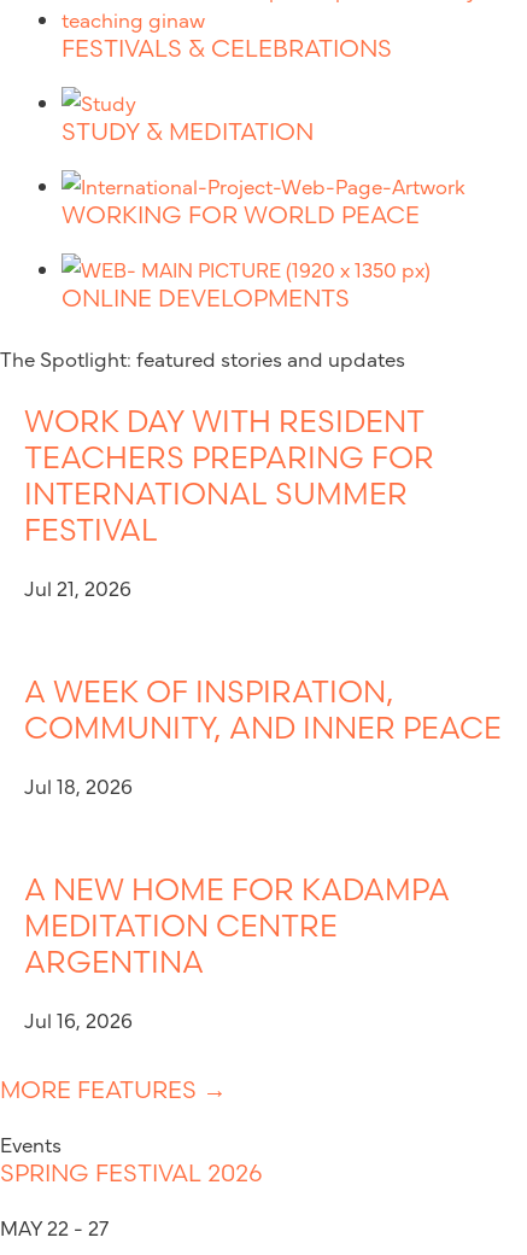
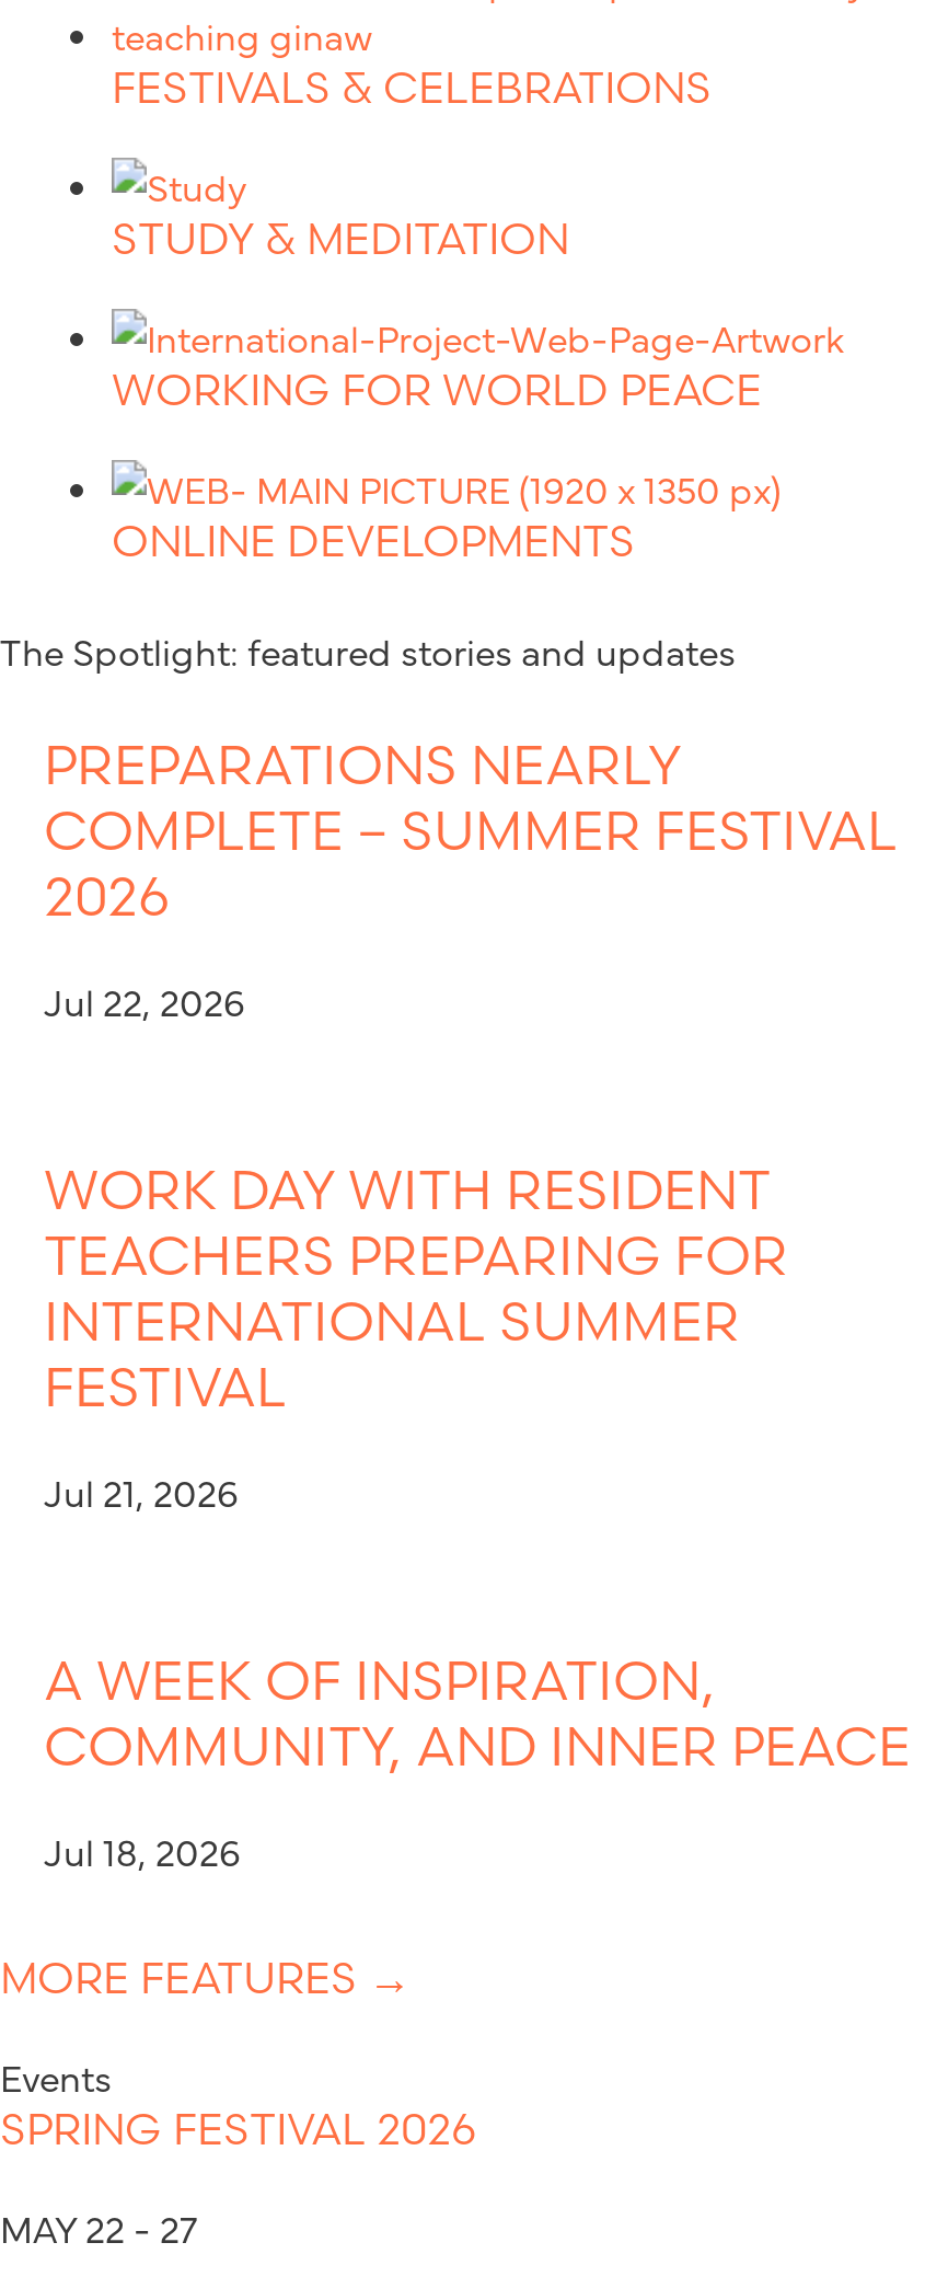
none -> [44,732,898,1025] PREPARATIONS NEARLY | COMPLETE – SUMMER FESTIVAL | 2026 | Jul 22, 2026
moved [24,403,502,799] -> [44,1157,911,1875]: WORK DAY WITH RESIDENT | TEACHERS PREPARING FOR | INTERNATIONAL SUMMER | FESTIVAL | Jul 21, 2026 | A WEEK OF INSPIRATION, | COMMUNITY, AND INNER PEACE | Jul 18, 2026
[24,871,450,1033] A NEW HOME FOR KADAMPA | MEDITATION CENTRE | ARGENTINA | Jul 16, 2026 -> none

